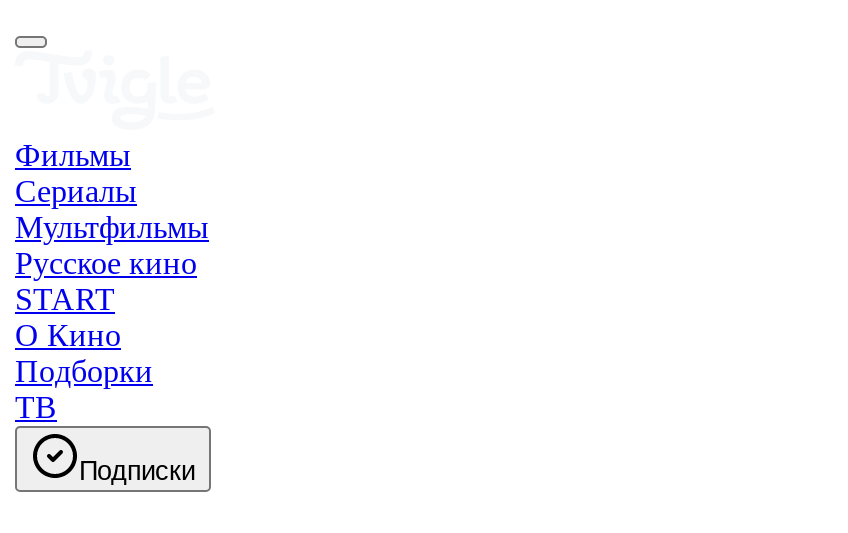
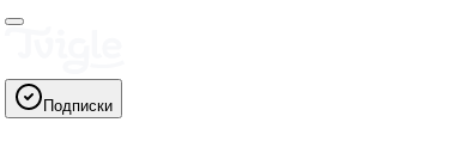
[15,138,209,424] Фильмы | Сериалы | Мультфильмы | Русское кино | START | О Кино | Подборки | ТВ -> none

